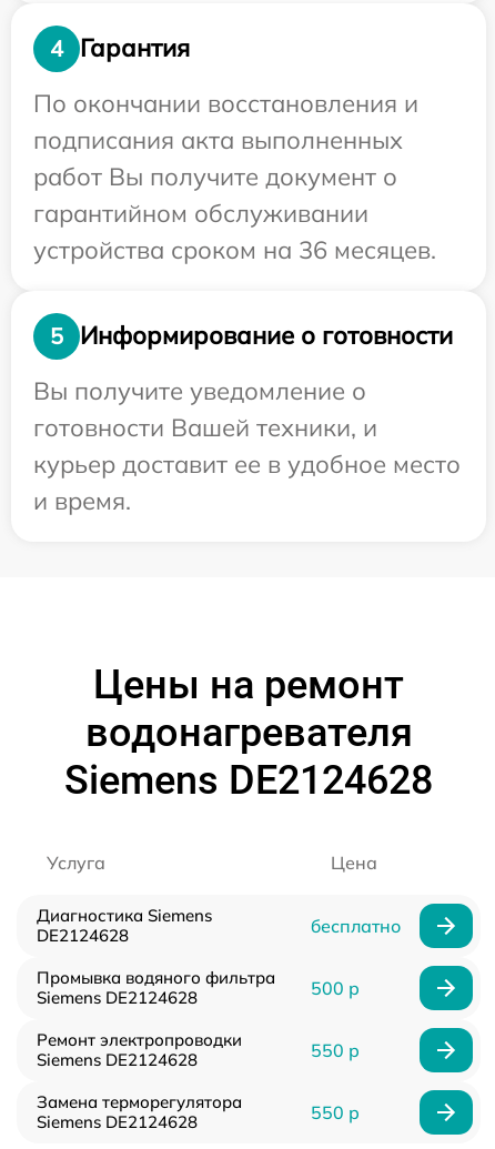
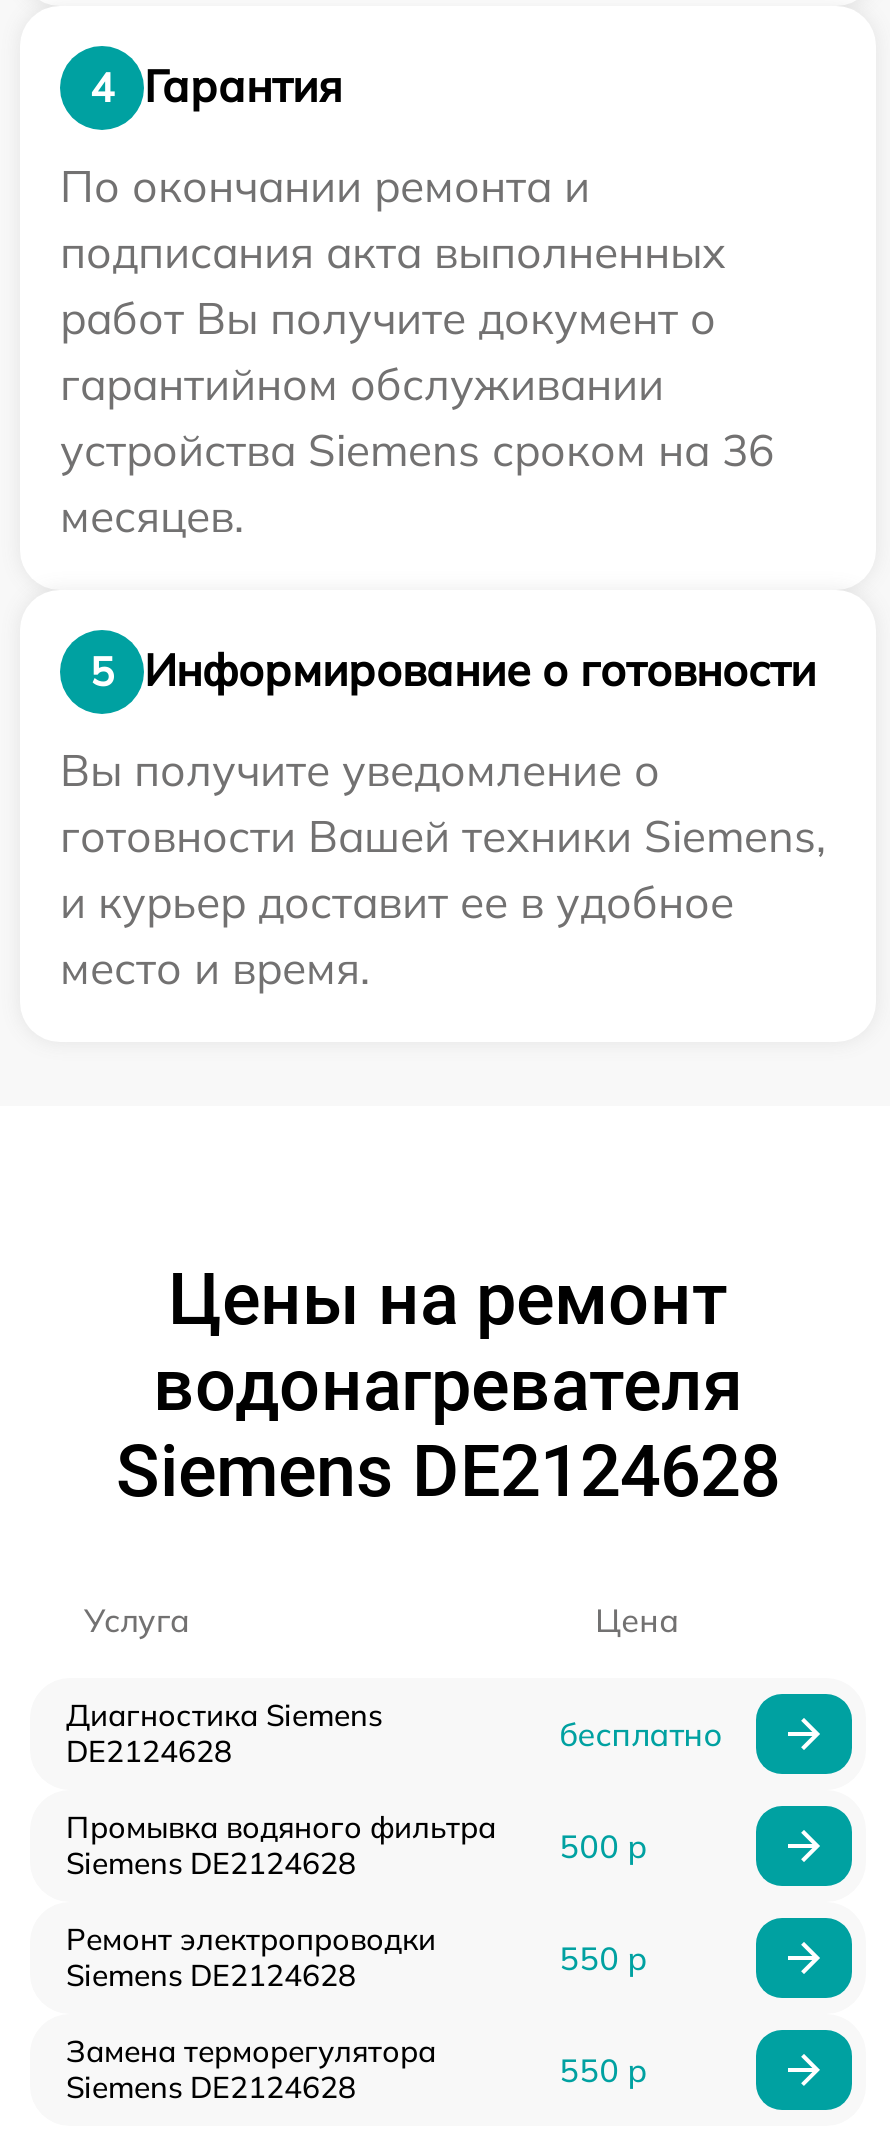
[33,87,418,119] По окончании восстановления и -> [60,158,590,214] По окончании ремонта и
[33,234,436,265] устройства сроком на 36 месяцев. -> [60,422,774,544] устройства Siemens сроком на 36 | месяцев.
[33,412,461,516] готовности Вашей техники, и | курьер доставит ее в удобное место | и время. -> [60,808,826,996] готовности Вашей техники Siemens, | и курьер доставит ее в удобное | место и время.

